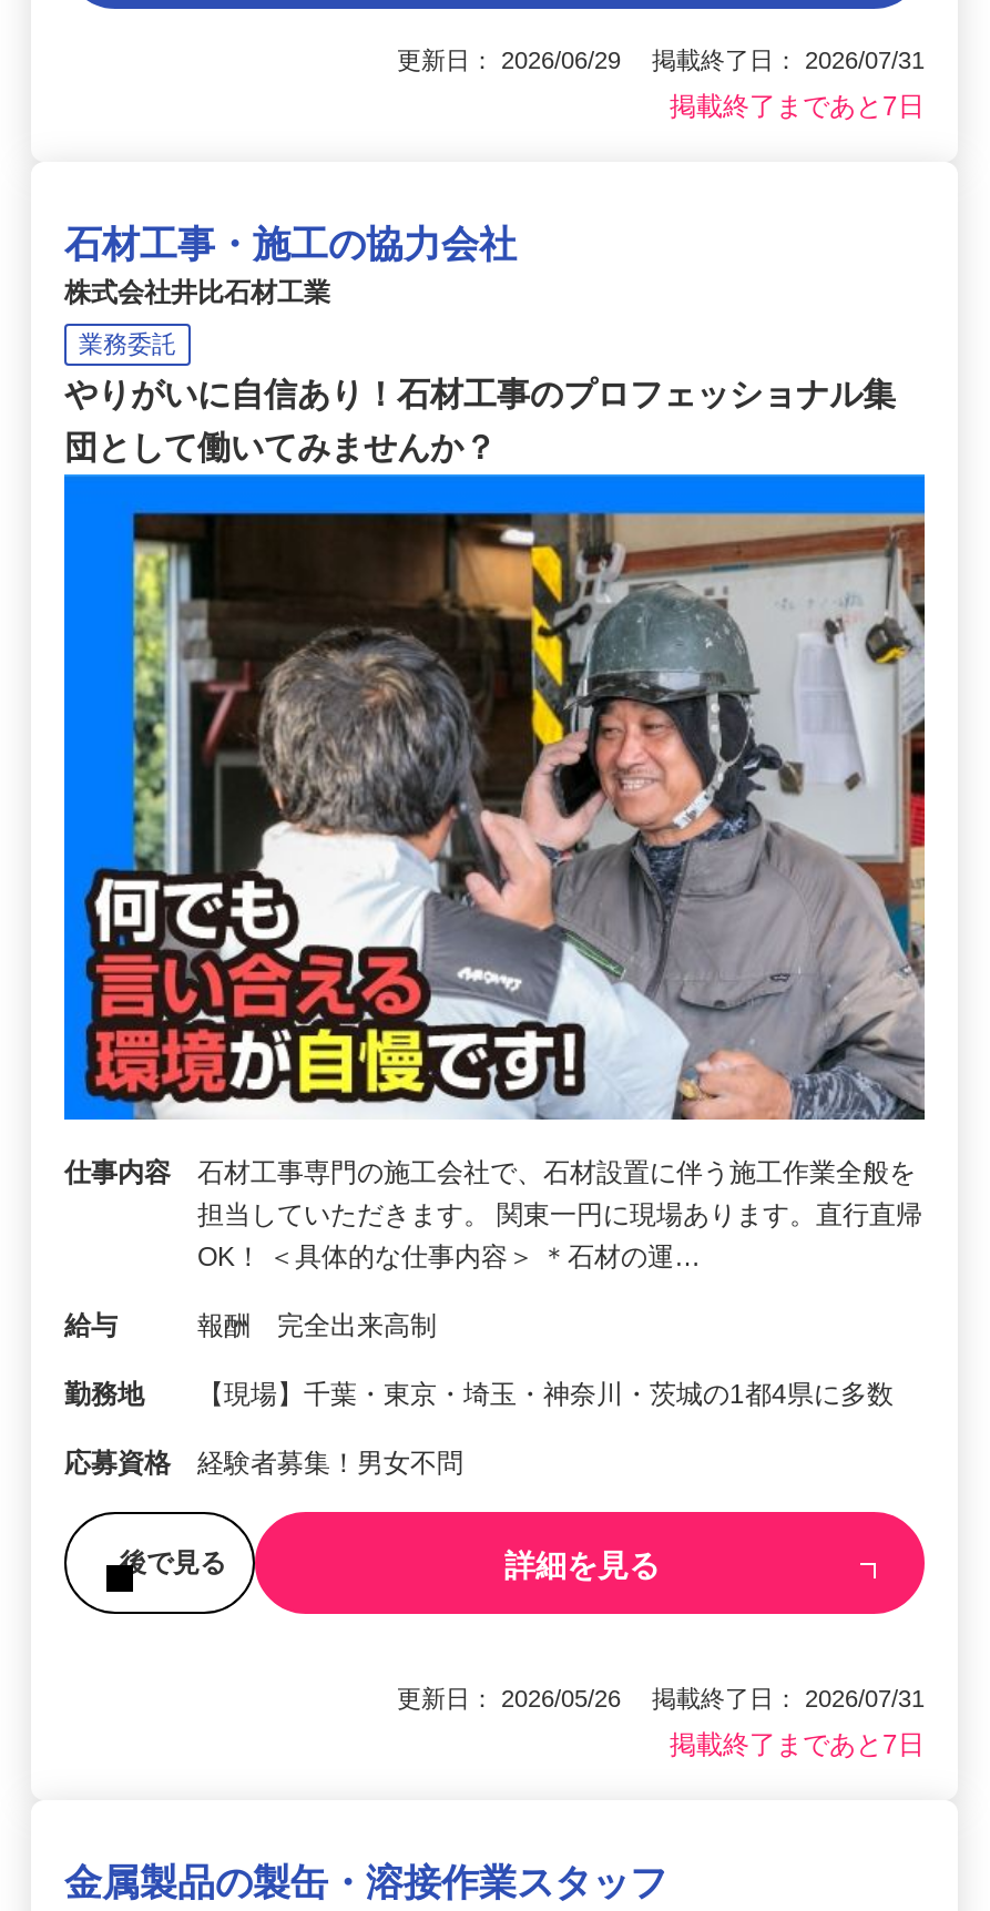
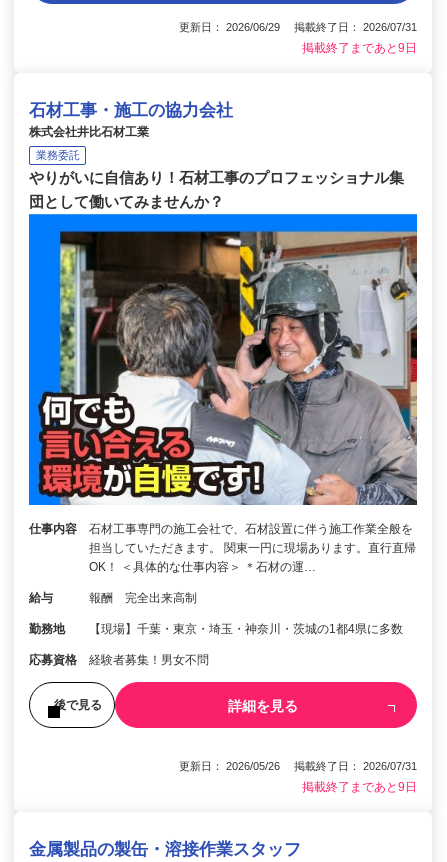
[670,91,925,122] 掲載終了まであと7日 -> [302,41,417,55] 掲載終了まであと9日
[670,1730,925,1761] 掲載終了まであと7日 -> [302,780,417,794] 掲載終了まであと9日

